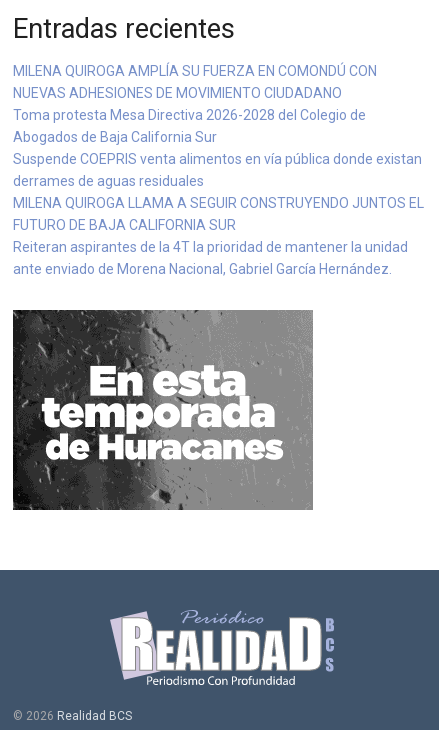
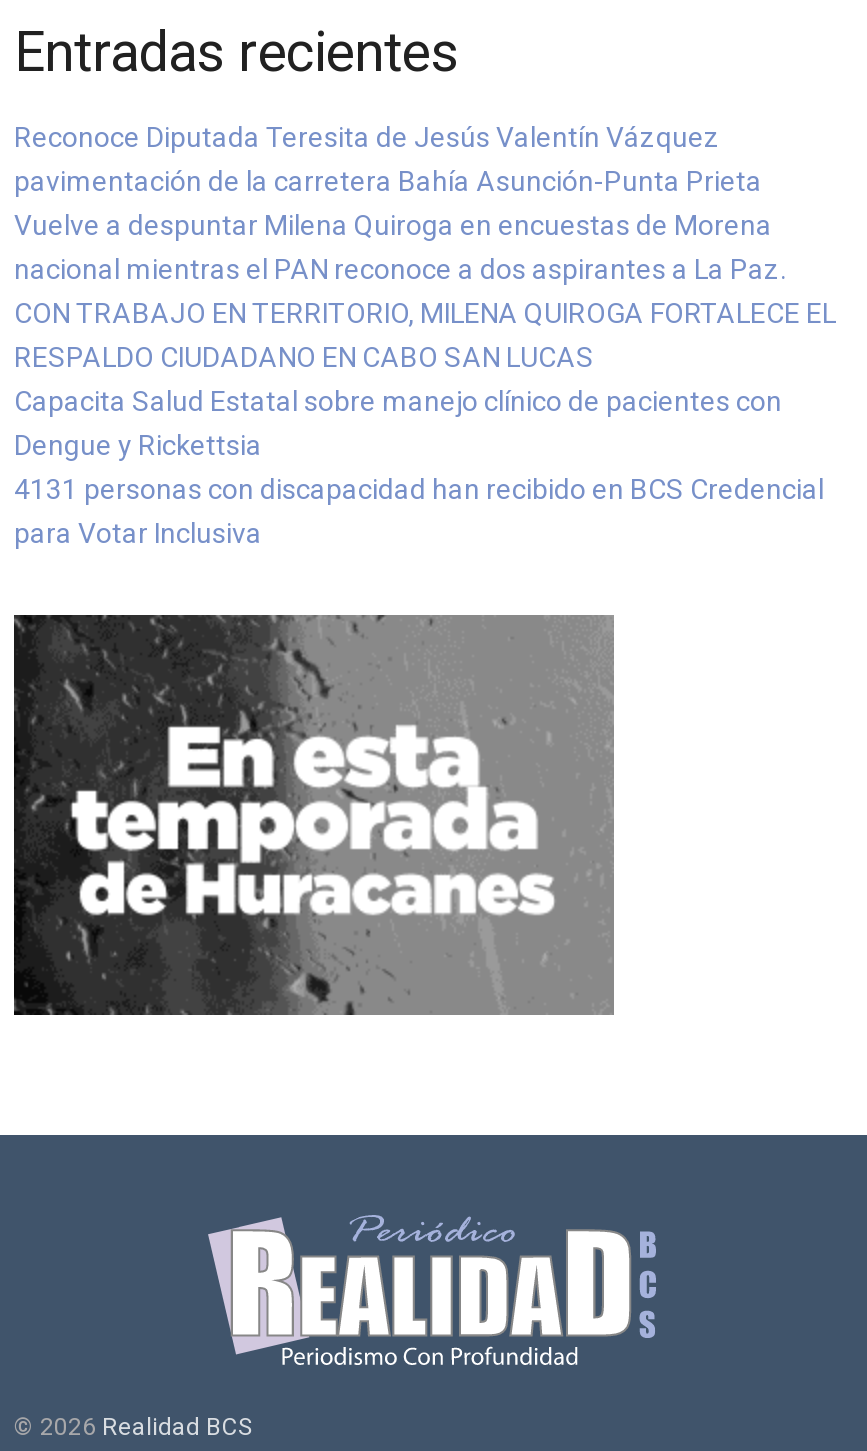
[13,63,424,277] MILENA QUIROGA AMPLÍA SU FUERZA EN COMONDÚ CON | NUEVAS ADHESIONES DE MOVIMIENTO CIUDADANO | Toma protesta Mesa Directiva 2026-2028 del Colegio de | Abogados de Baja California Sur | Suspende COEPRIS venta alimentos en vía pública donde existan | derrames de aguas residuales | MILENA QUIROGA LLAMA A SEGUIR CONSTRUYENDO JUNTOS EL | FUTURO DE BAJA CALIFORNIA SUR | Reiteran aspirantes de la 4T la prioridad de mantener la unidad | ante enviado de Morena Nacional, Gabriel García Hernández. -> [14,122,836,550] Reconoce Diputada Teresita de Jesús Valentín Vázquez | pavimentación de la carretera Bahía Asunción-Punta Prieta | Vuelve a despuntar Milena Quiroga en encuestas de Morena | nacional mientras el PAN reconoce a dos aspirantes a La Paz. | CON TRABAJO EN TERRITORIO, MILENA QUIROGA FORTALECE EL | RESPALDO CIUDADANO EN CABO SAN LUCAS | Capacita Salud Estatal sobre manejo clínico de pacientes con | Dengue y Rickettsia | 4131 personas con discapacidad han recibido en BCS Credencial | para Votar Inclusiva

